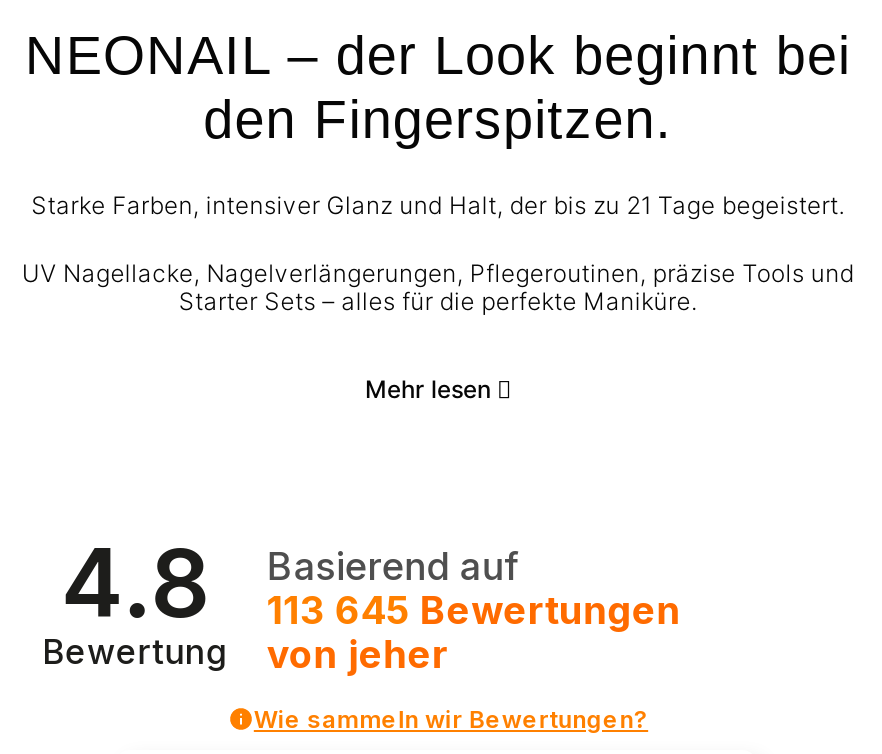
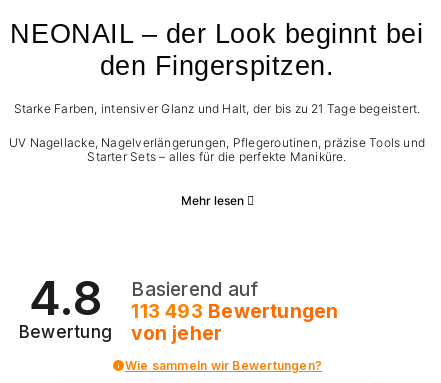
[61,525,681,639] 4.8 113 645 Bewertungen Basierend auf -> [29,268,339,325] 4.8 113 493 Bewertungen Basierend auf

